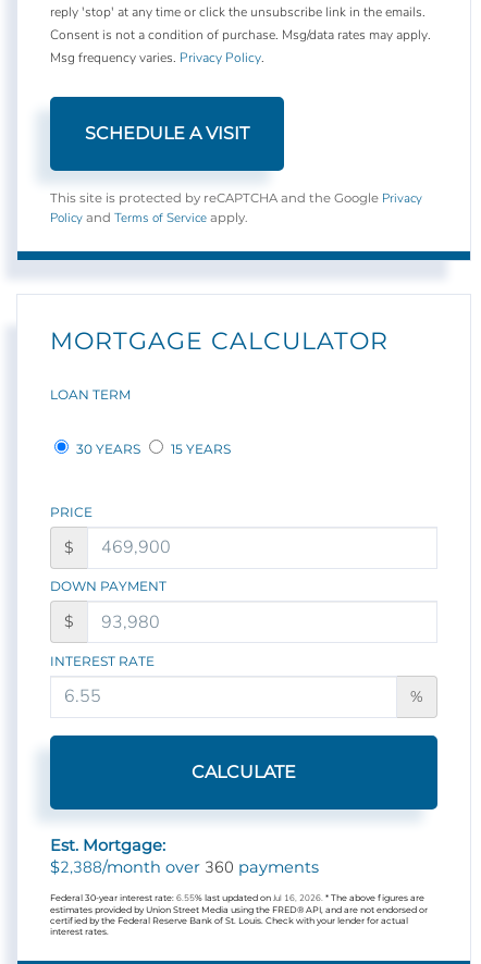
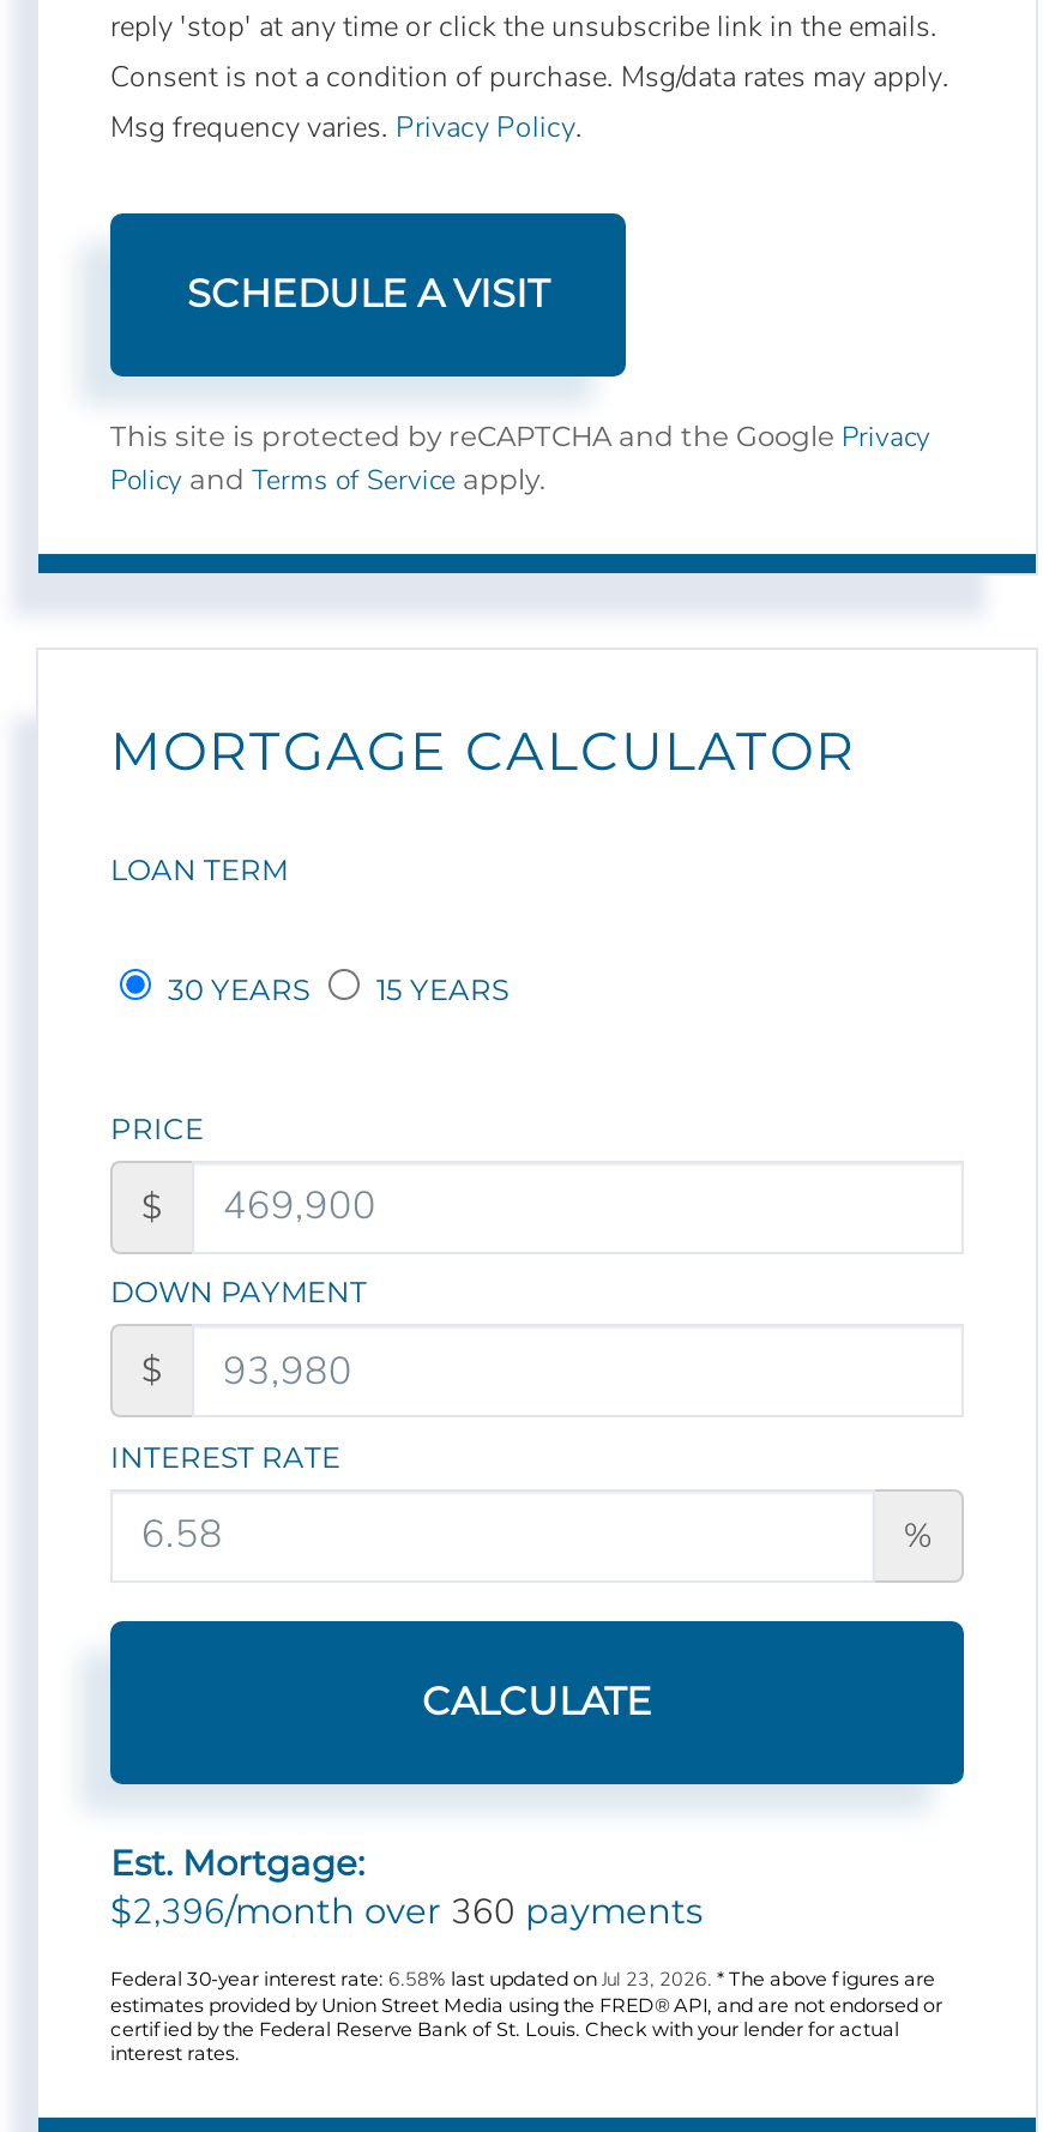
[50,857,319,878] $2,388/month over 360 payments -> [110,1888,703,1936] $2,396/month over 360 payments
[50,892,424,904] Federal 30-year interest rate: 6.55% last updated on Jul 16, 2026. * The above figures are -> [110,1967,935,1993] Federal 30-year interest rate: 6.58% last updated on Jul 23, 2026. * The above figures are

